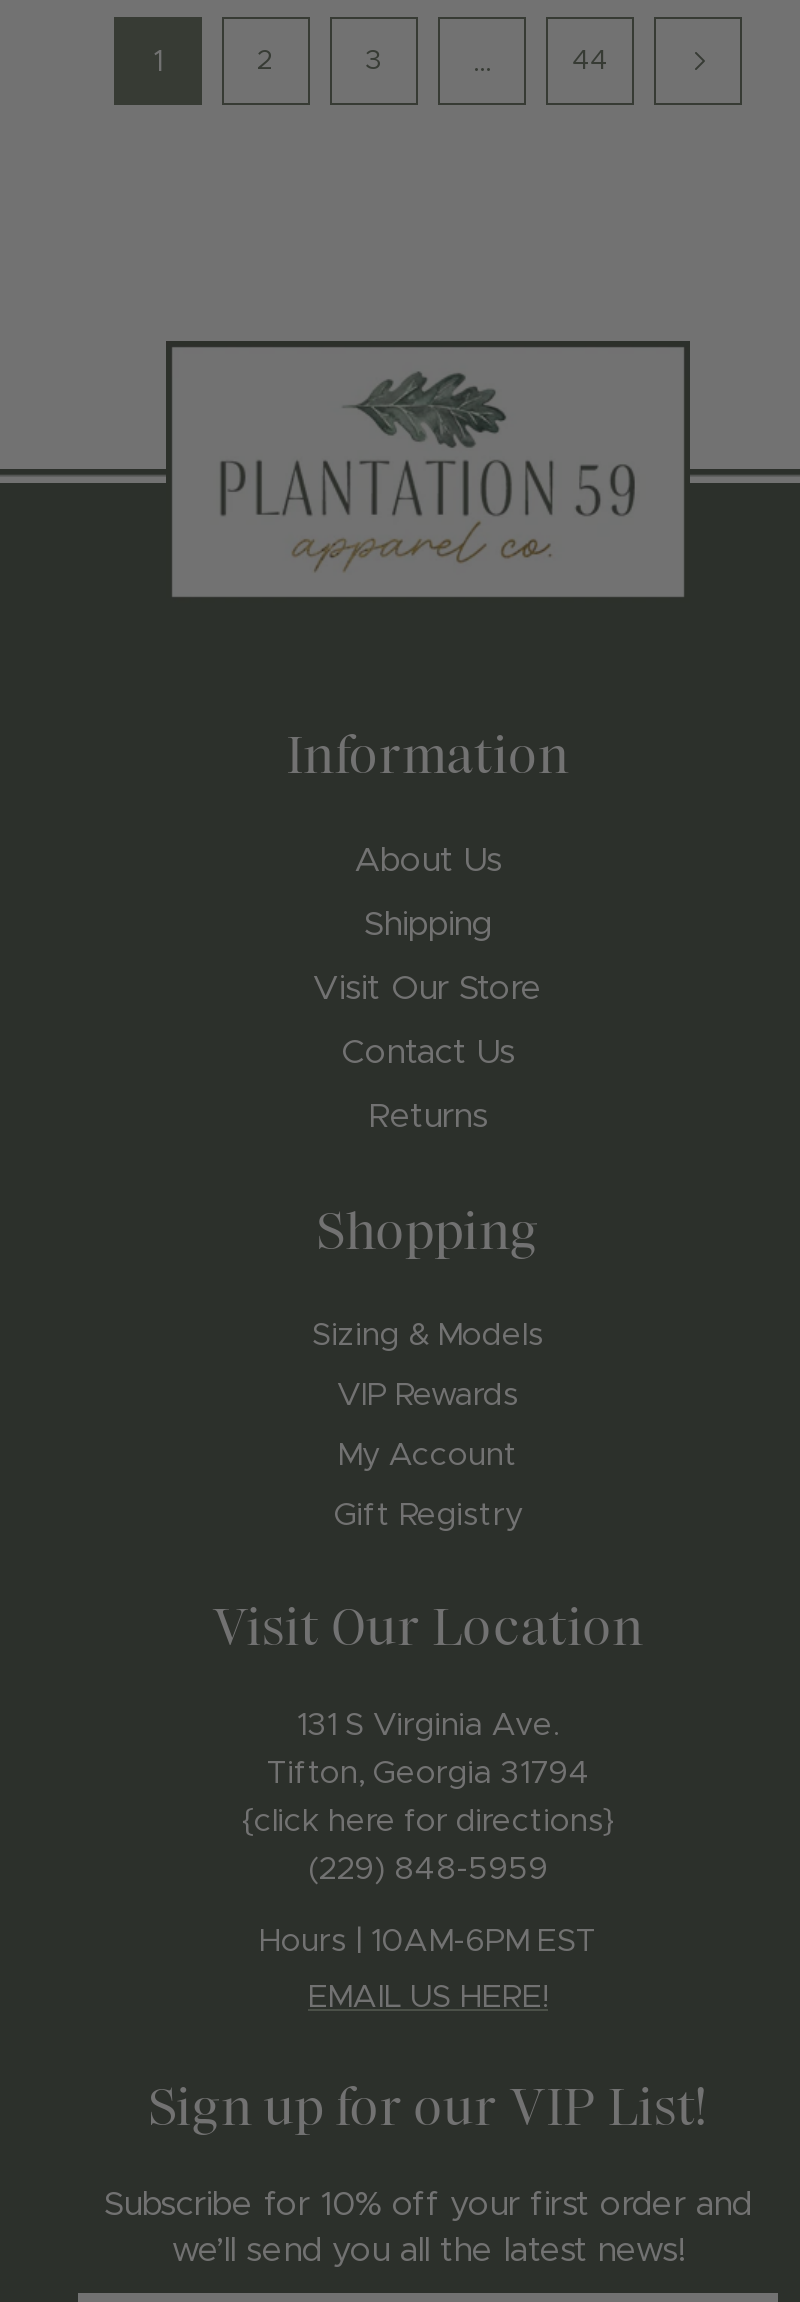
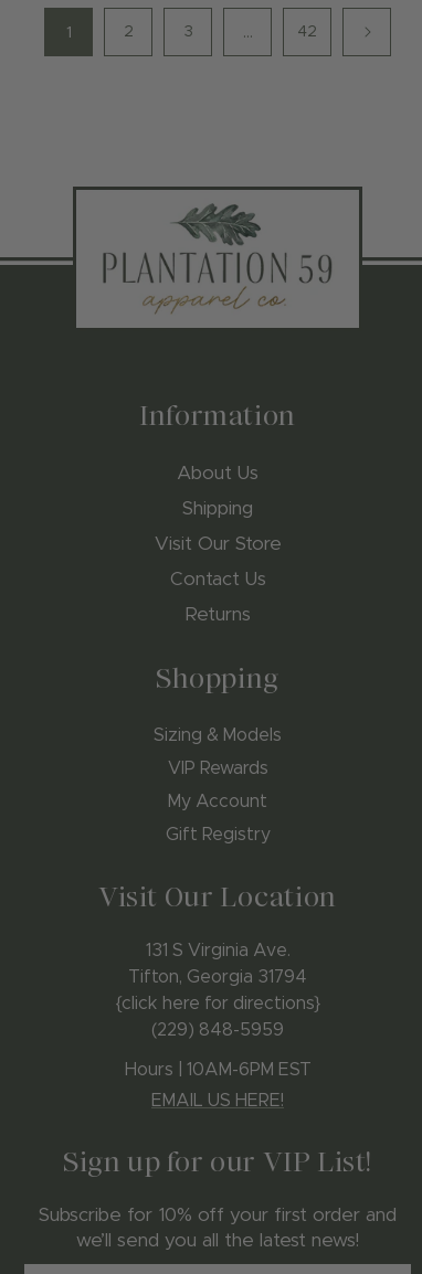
[572,46,608,74] 44 -> [297,24,317,39] 42

